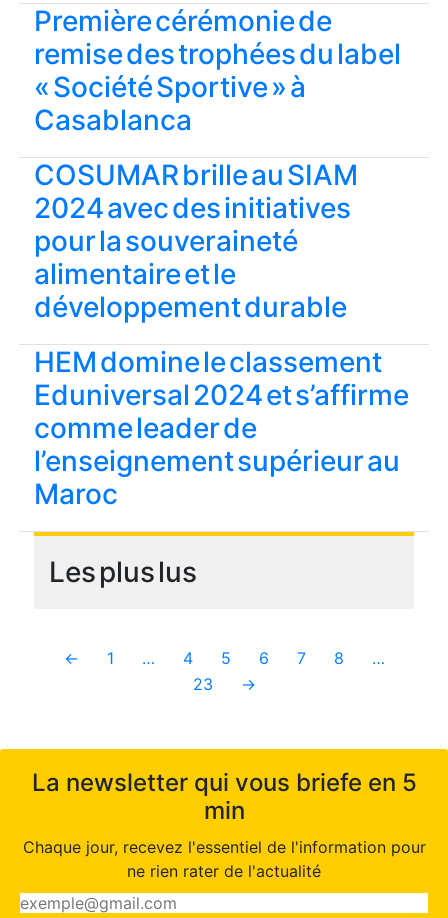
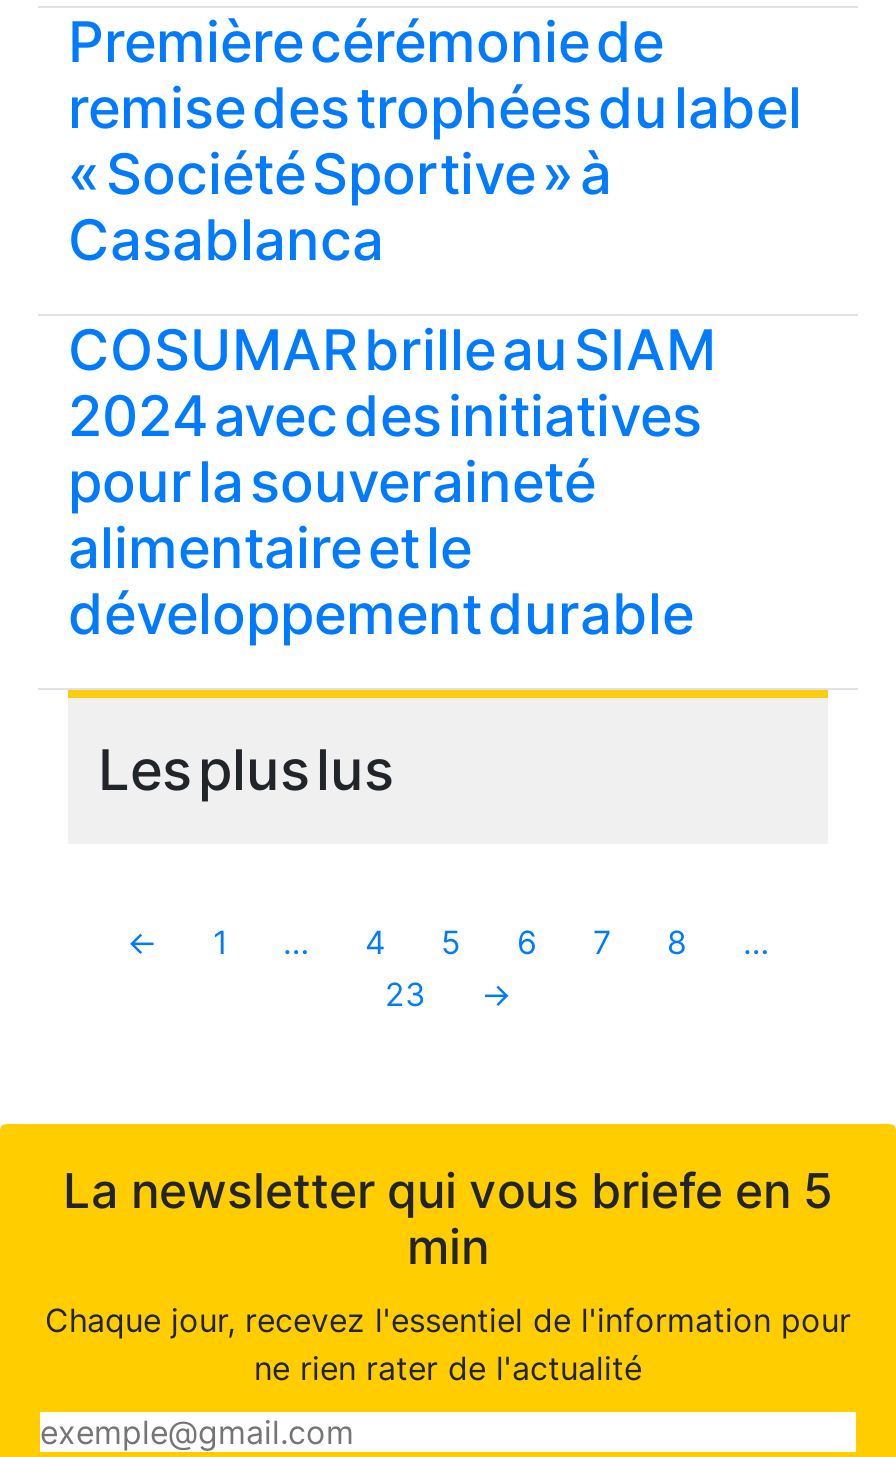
[34,345,409,511] HEM domine le classement | Eduniversal 2024 et s’affirme | comme leader de | l’enseignement supérieur au | Maroc -> none

